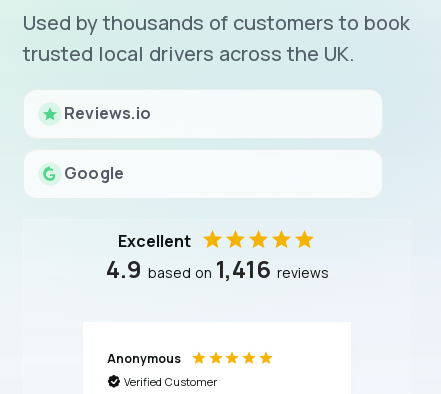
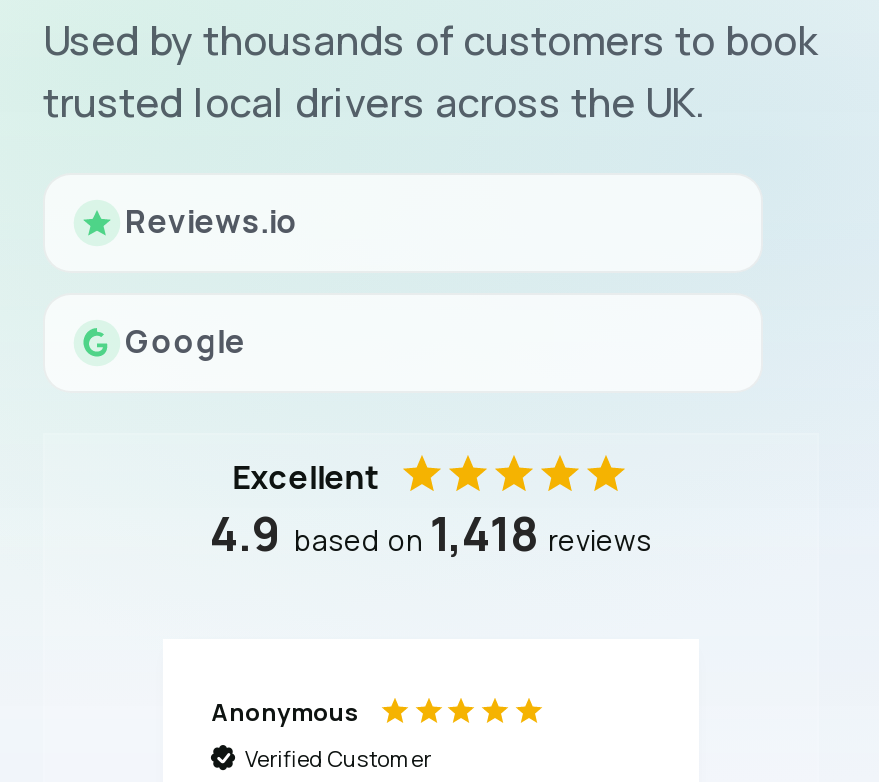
[105,253,328,285] 4.9 based on 1,416 reviews -> [210,501,652,565] 4.9 based on 1,418 reviews

